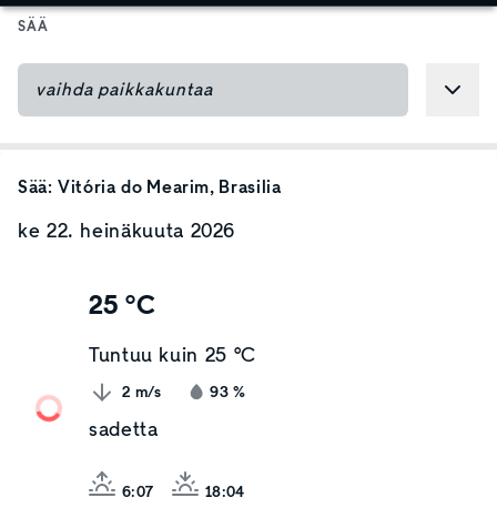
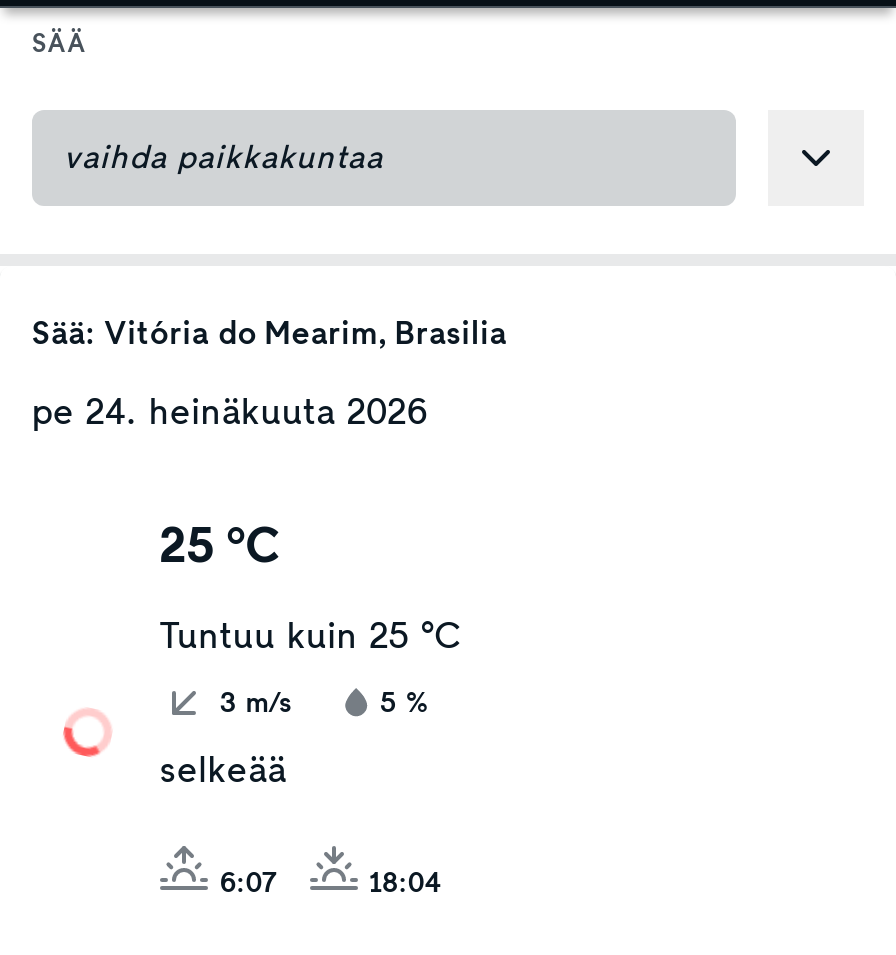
[18,217,235,244] ke 22. heinäkuuta 2026 -> [32,388,428,436] pe 24. heinäkuuta 2026
[122,382,246,403] 2 m/s | 93% -> [220,684,429,722] 3 m/s | 5%
[89,416,158,443] sadetta -> [160,746,287,794] selkeää

